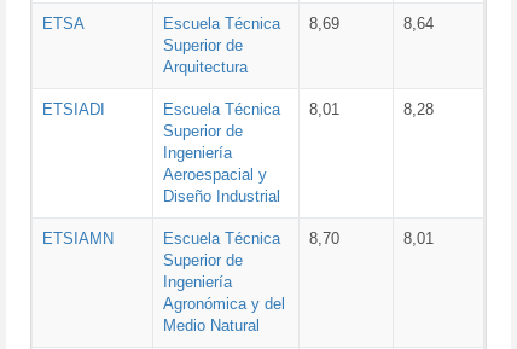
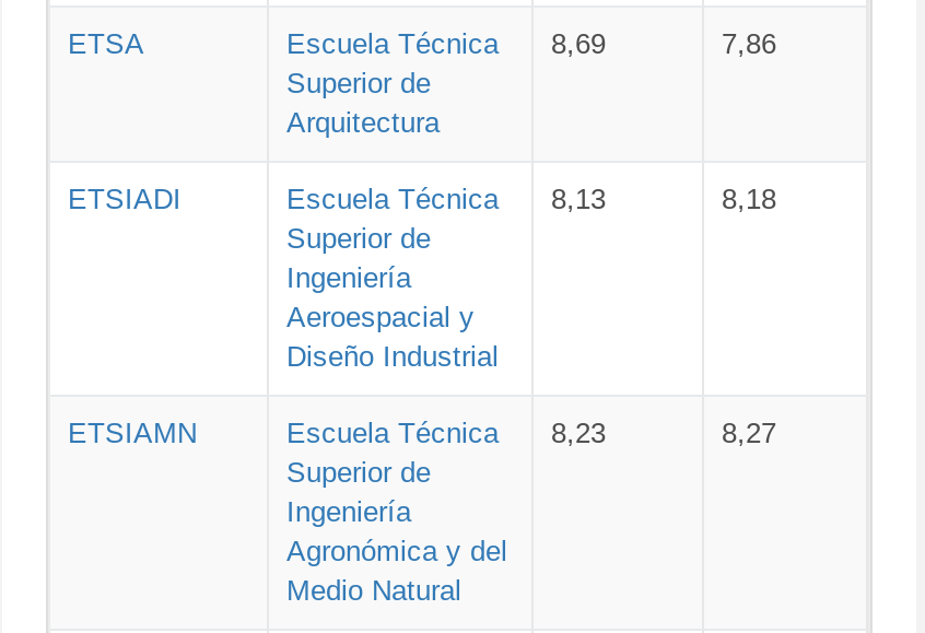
[403,14,434,33] 8,64 -> [722,27,776,60] 7,86
[163,100,339,118] Escuela Técnica 8,01 -> [286,183,606,215] Escuela Técnica 8,13
[403,100,434,118] 8,28 -> [722,183,776,215] 8,18
[163,229,339,248] Escuela Técnica 8,70 -> [286,417,606,449] Escuela Técnica 8,23
[403,229,434,248] 8,01 -> [722,417,776,449] 8,27

